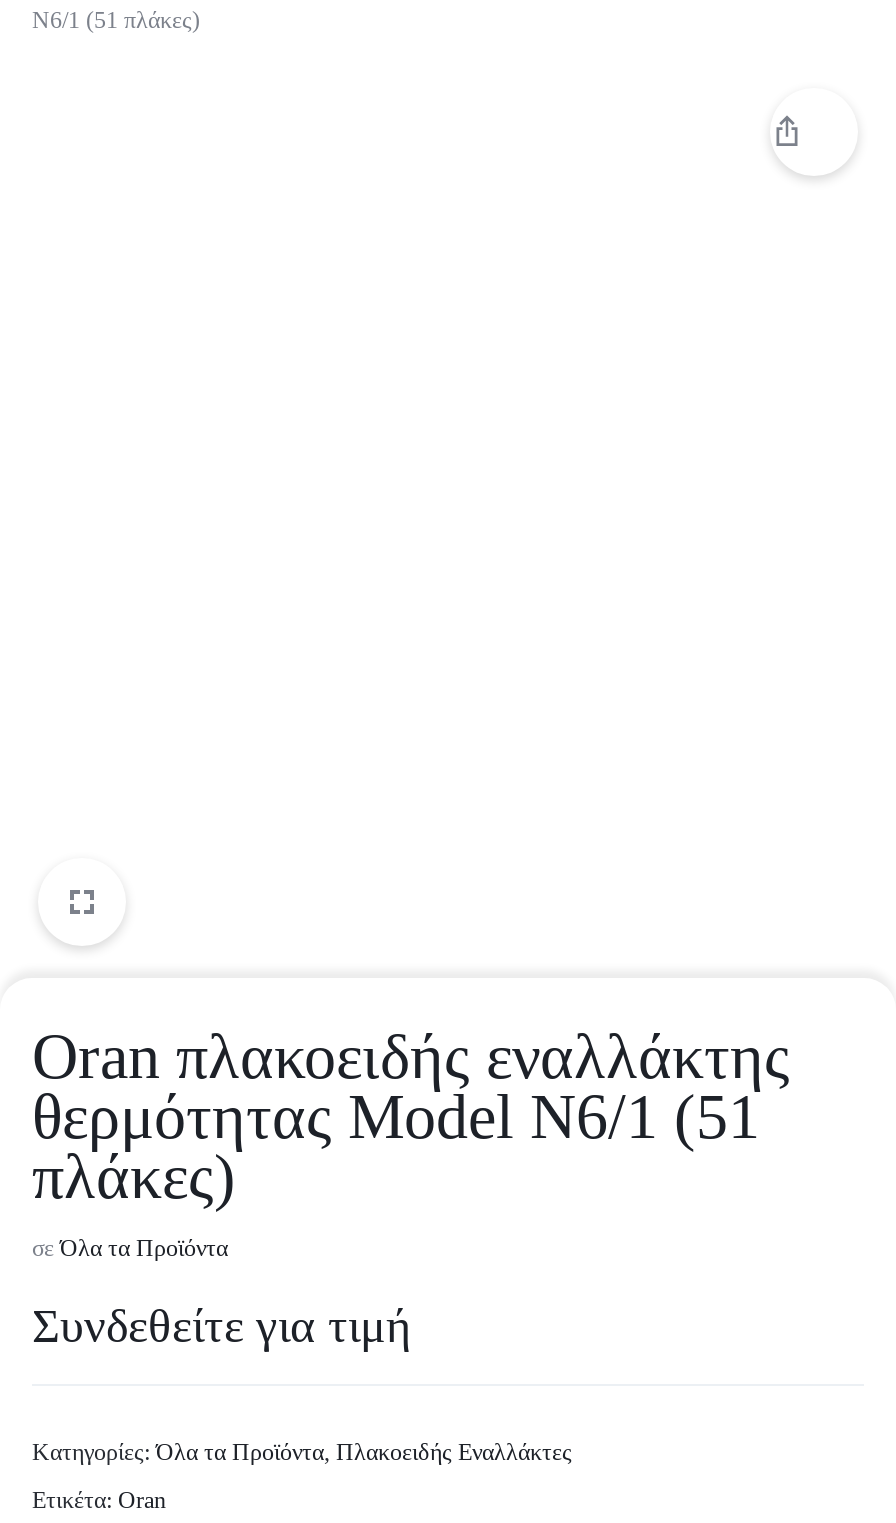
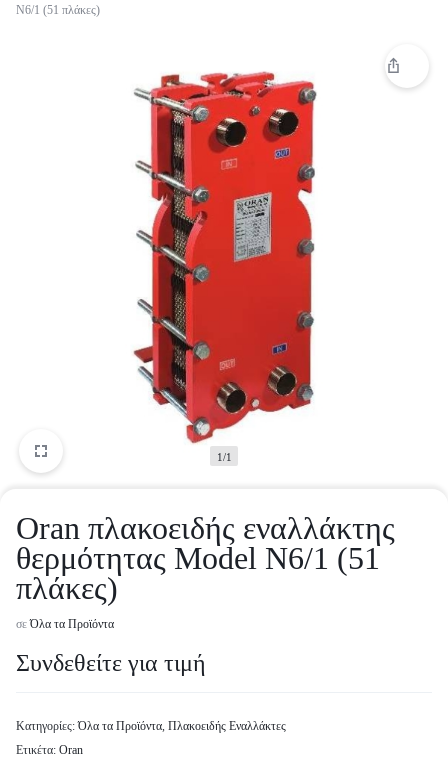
none -> [133,71,317,463] [image] | 1/1

